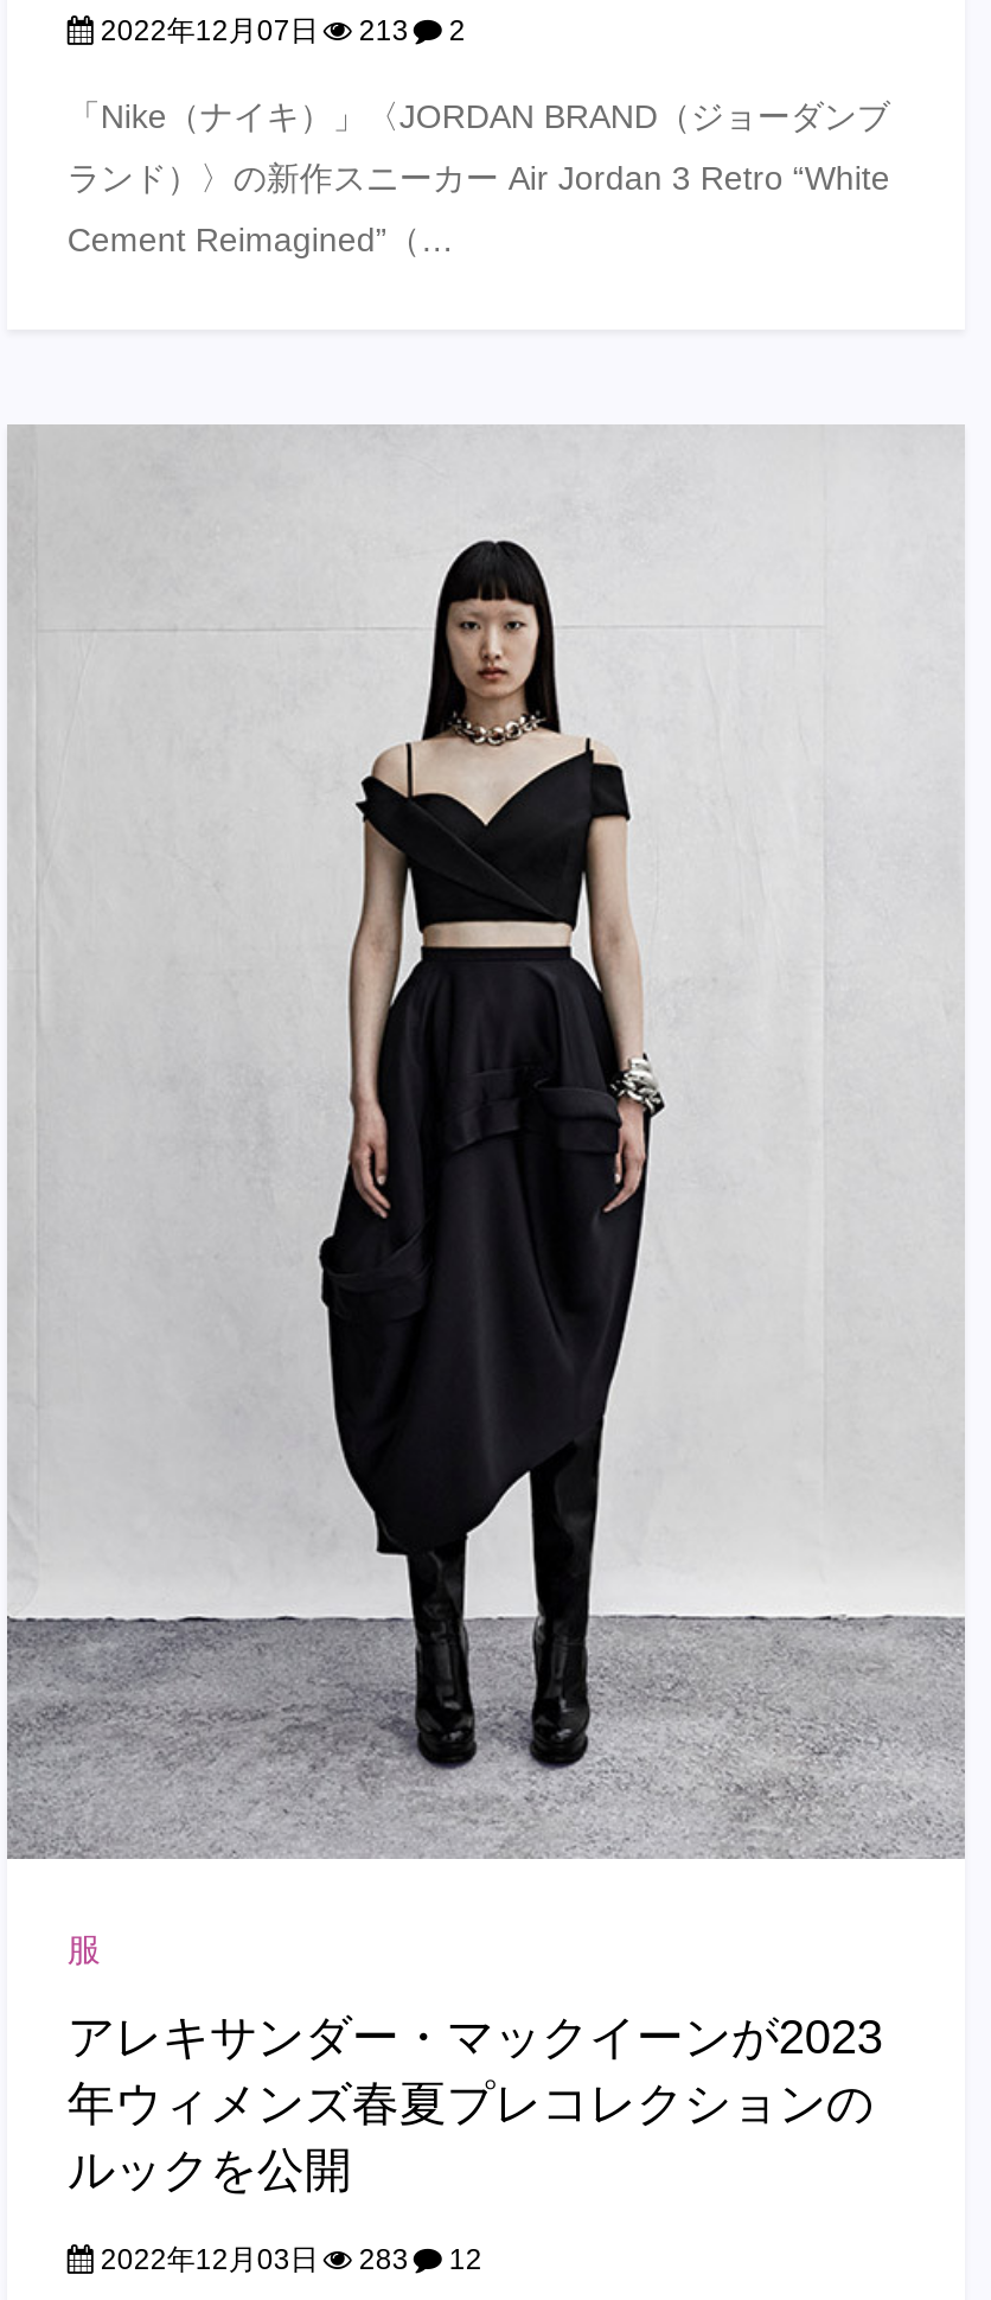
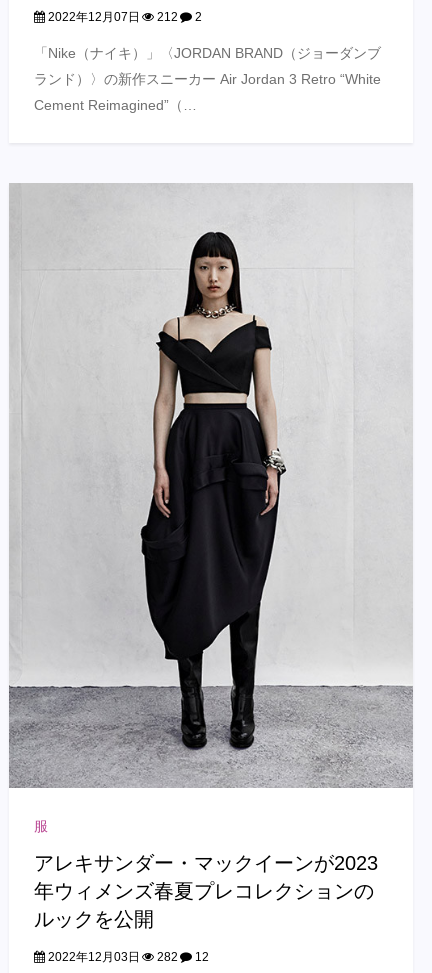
[93,14,466,47] 2022年12月07日 213 2 -> [45,10,202,24] 2022年12月07日 212 2
[93,2242,482,2275] 2022年12月03日 283 12 -> [45,949,209,963] 2022年12月03日 282 12

